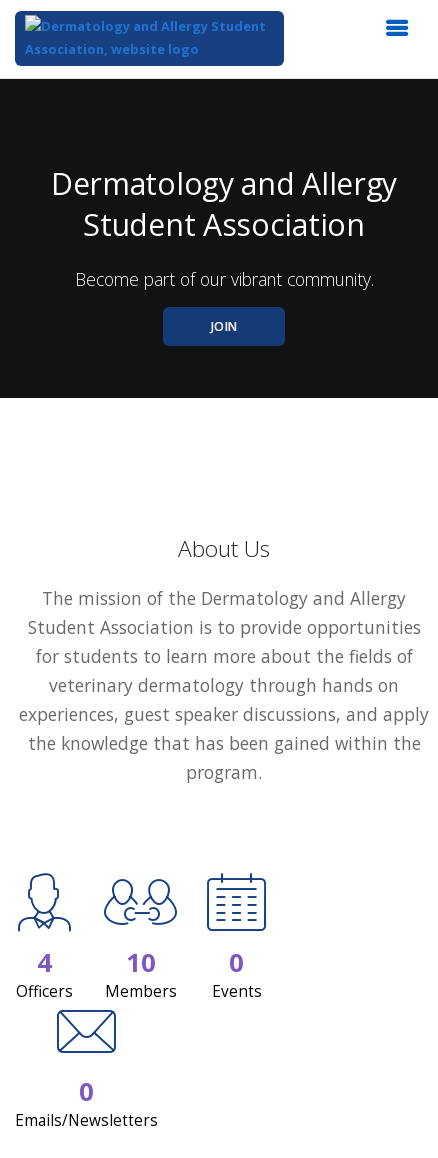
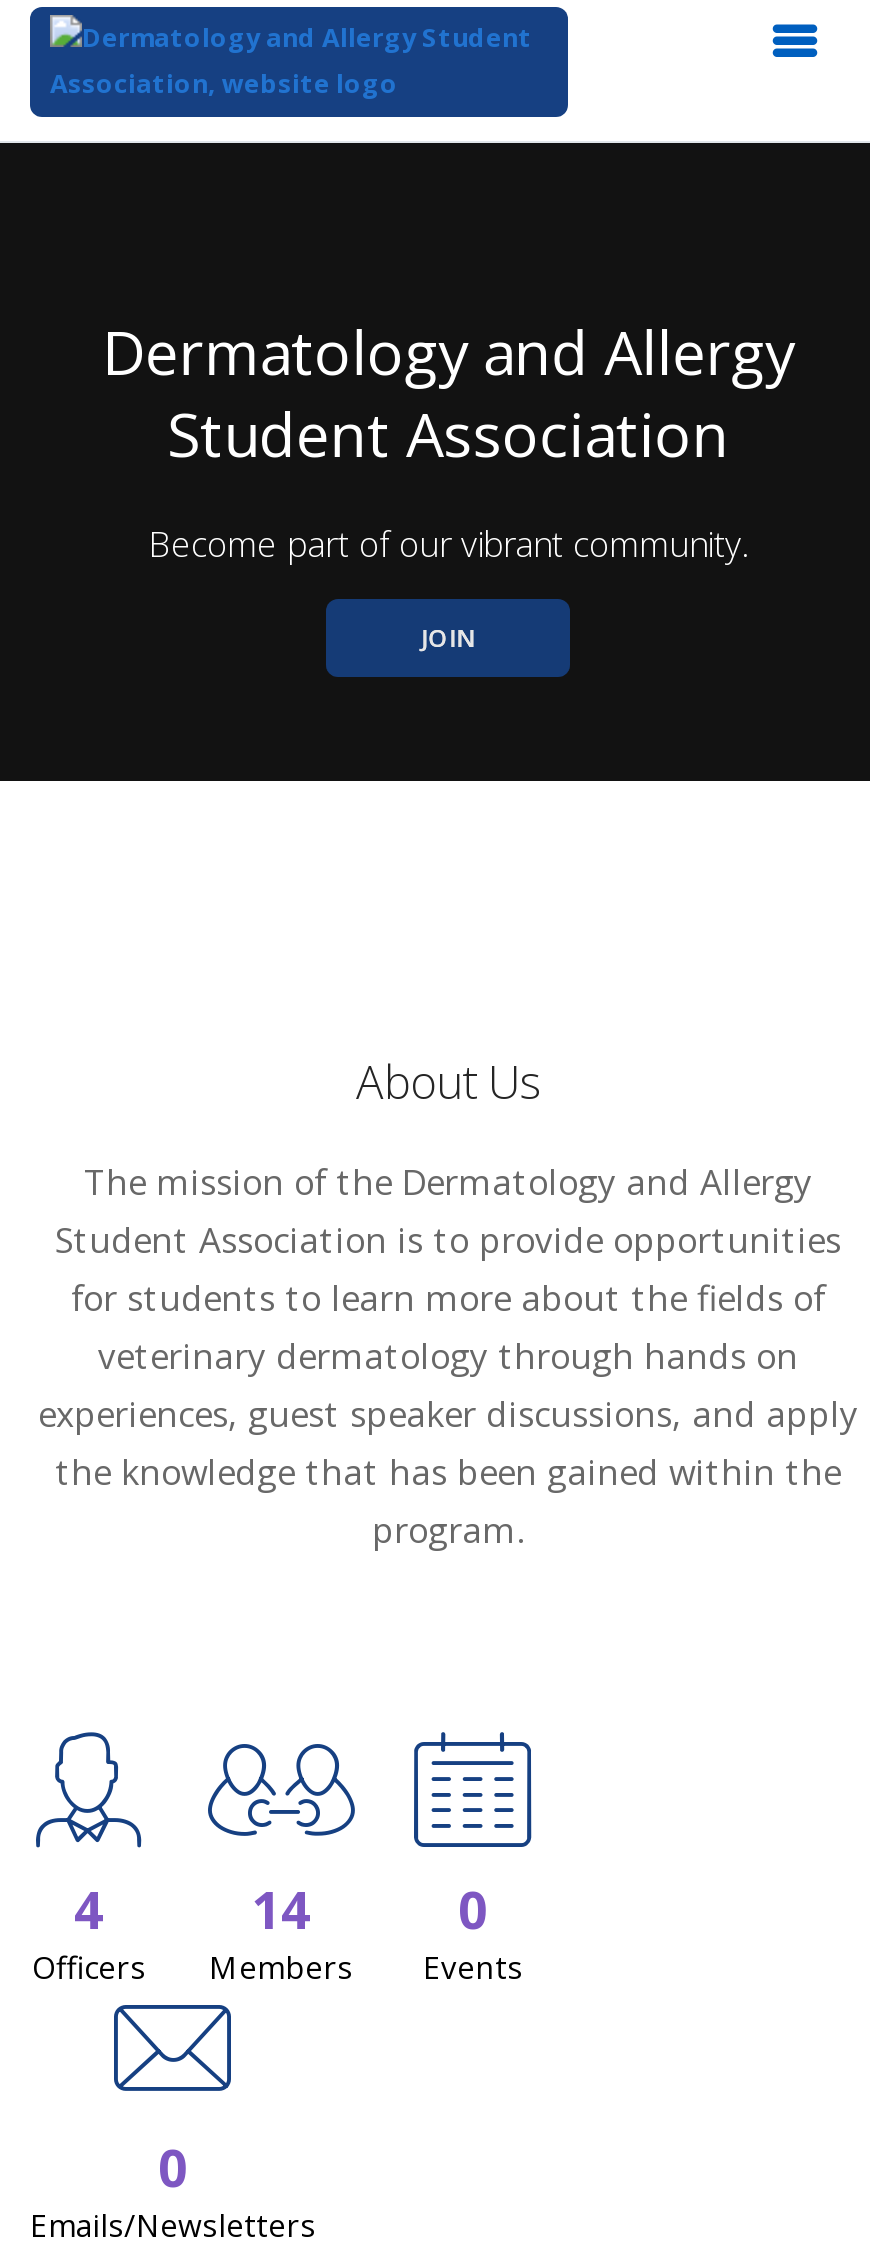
[125,945,155,980] 10 -> [251,1875,311,1945] 14

